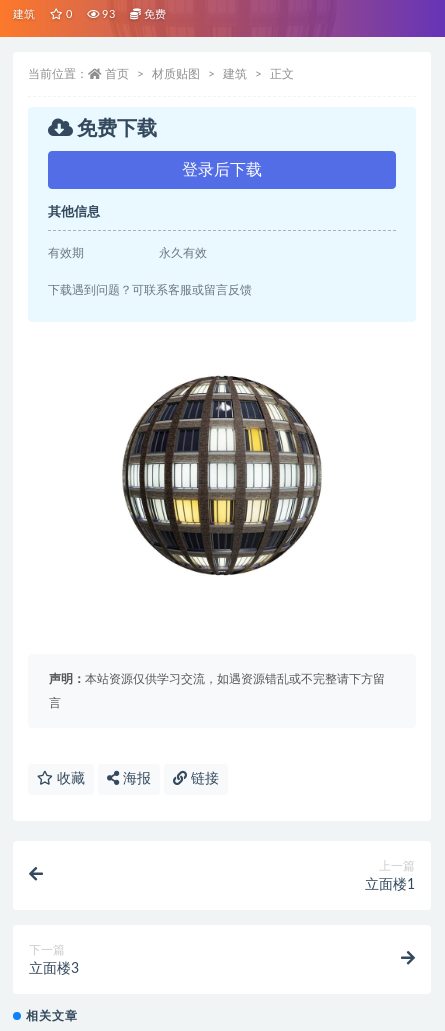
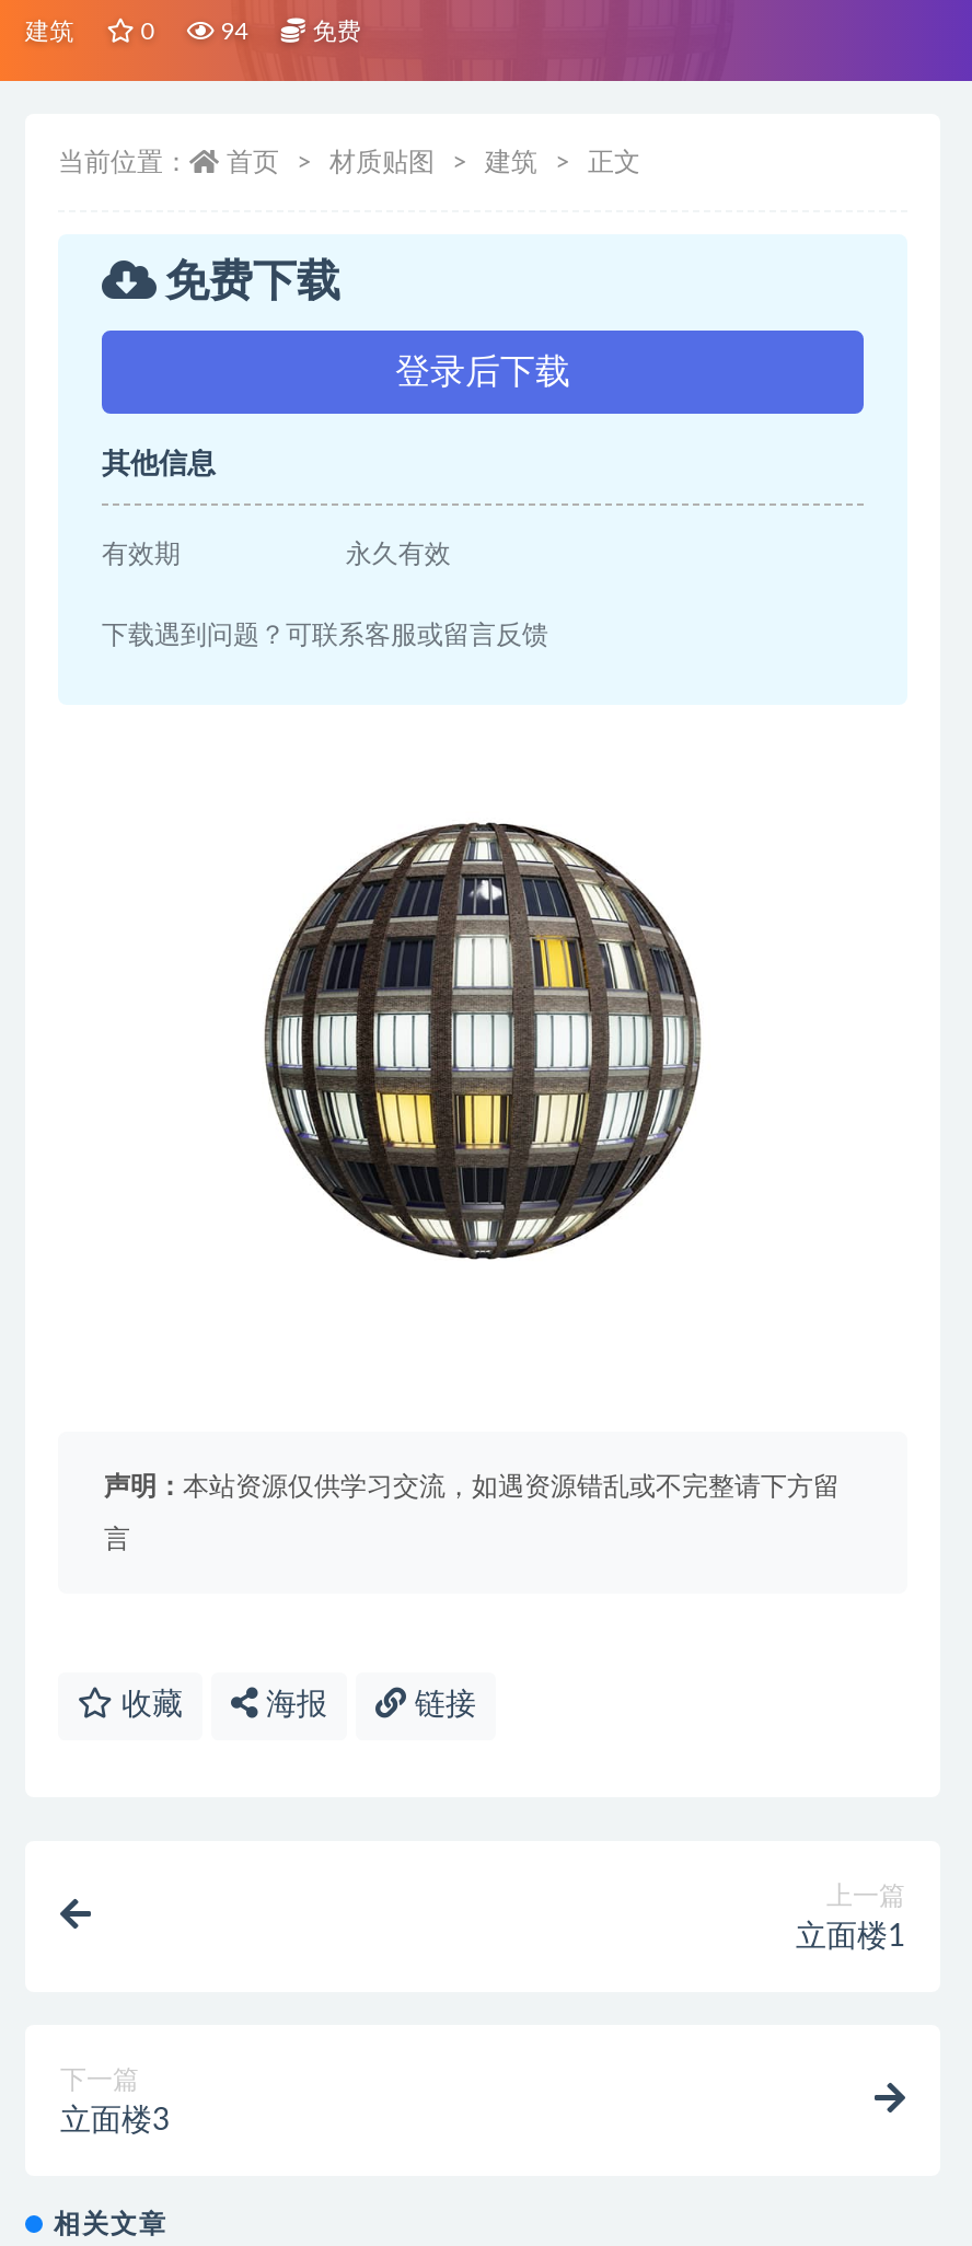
[99,9,115,20] 93 -> [214,20,248,44] 94

